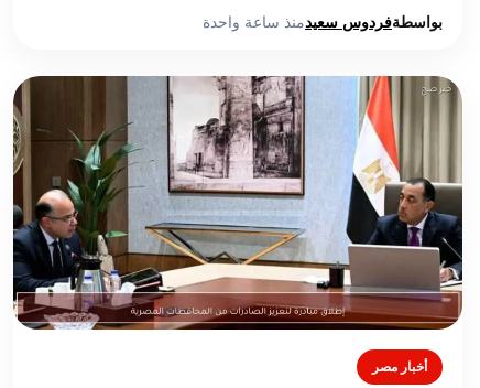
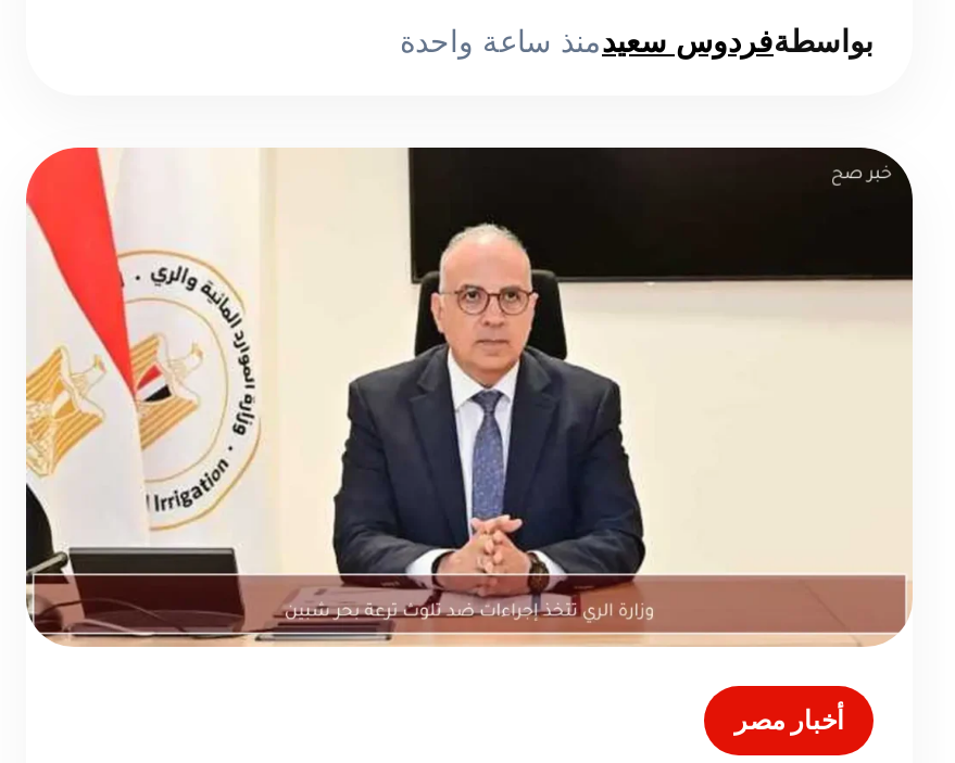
[12,75,463,331] [image] -> [24,145,913,647] [image]

